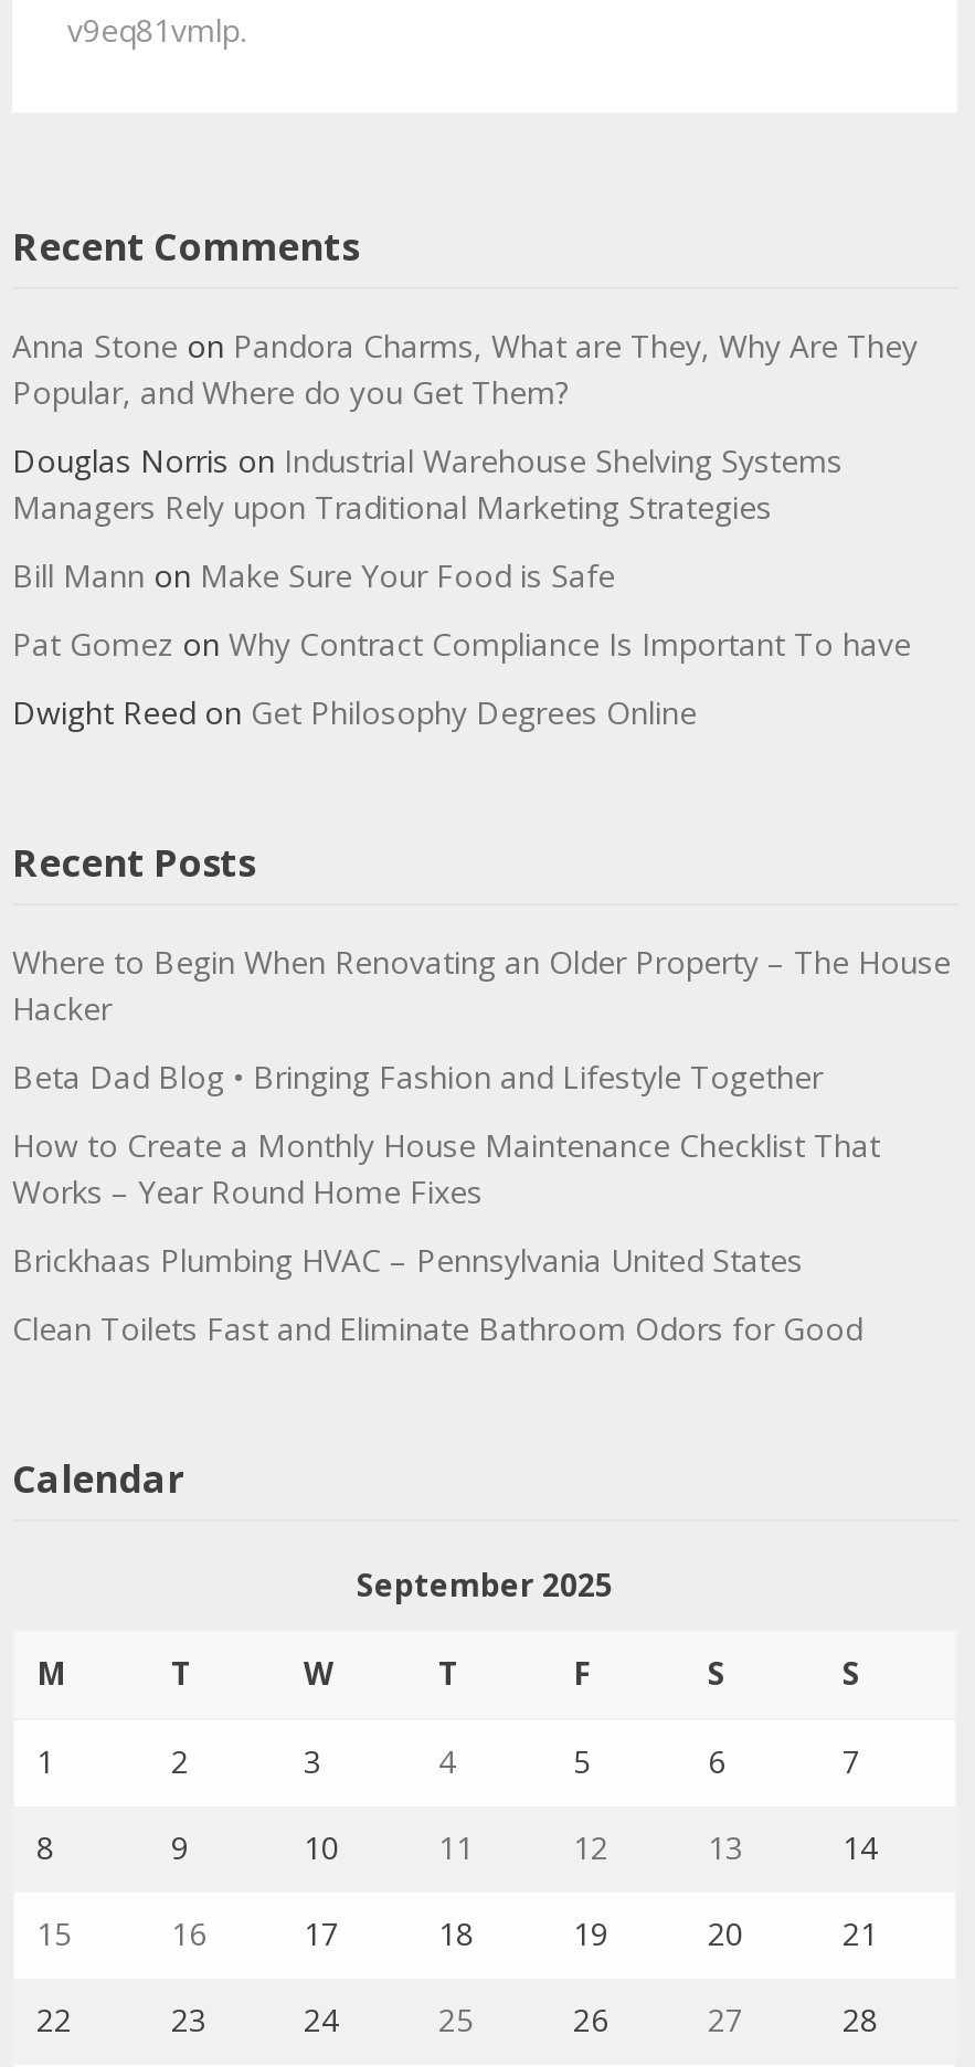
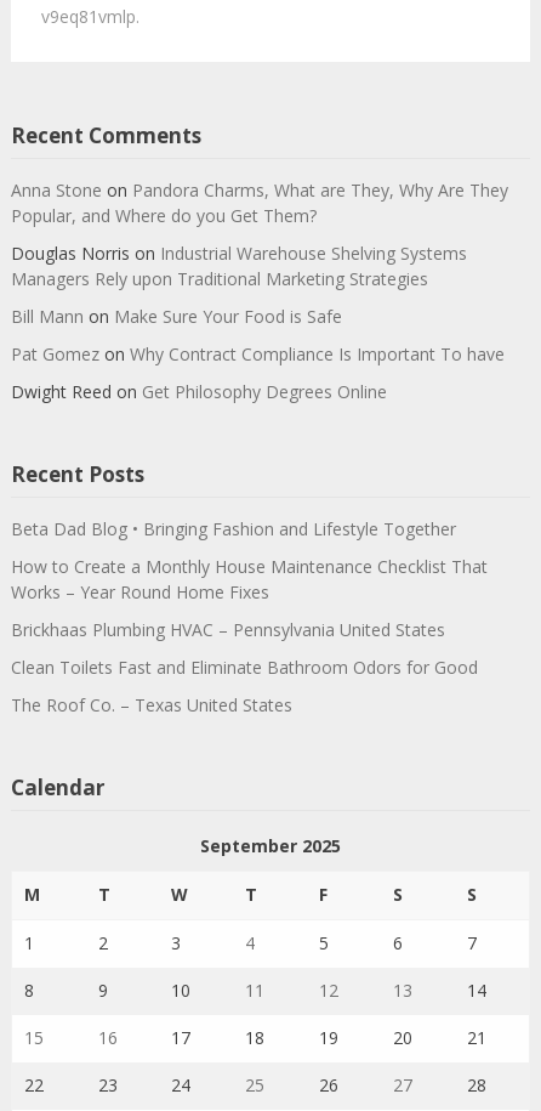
[12,941,951,1029] Where to Begin When Renovating an Older Property – The House | Hacker -> none
moved [12,1056,880,1349] -> [11,517,488,679]: Beta Dad Blog • Bringing Fashion and Lifestyle Together | How to Create a Monthly House Maintenance Checklist That | Works – Year Round Home Fixes | Brickhaas Plumbing HVAC – Pennsylvania United States | Clean Toilets Fast and Eliminate Bathroom Odors for Good
none -> [11,693,292,716] The Roof Co. – Texas United States

